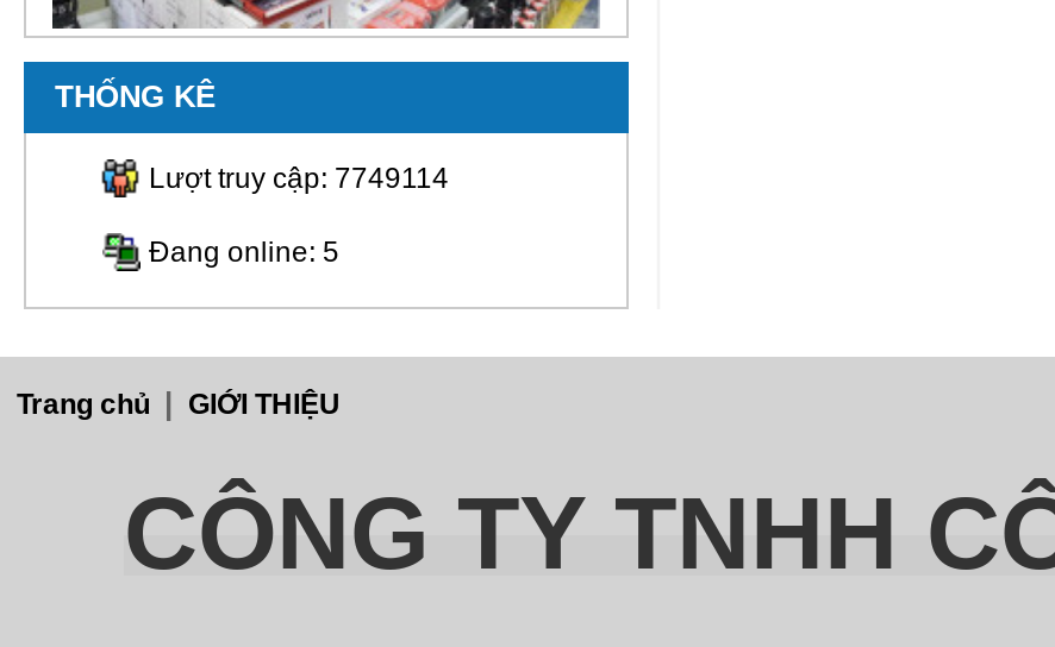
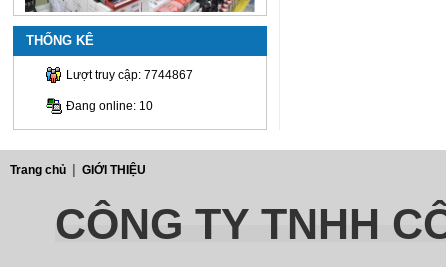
[149,162,449,195] Lượt truy cập: 7749114 -> [65,68,192,82] Lượt truy cập: 7744867
[149,235,339,269] Đang online: 5 -> [65,99,152,113] Đang online: 10

